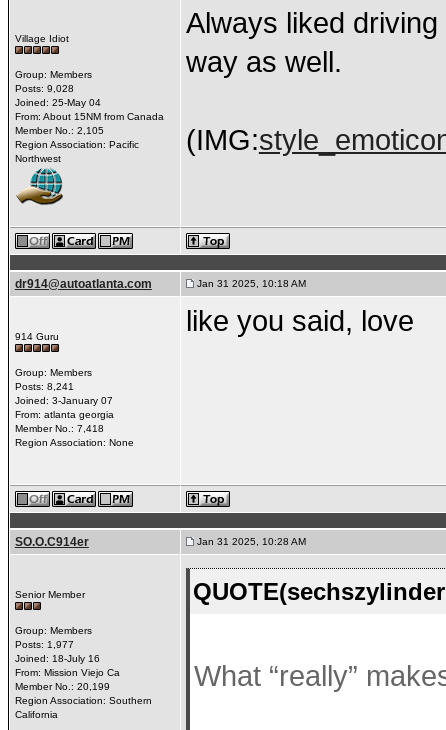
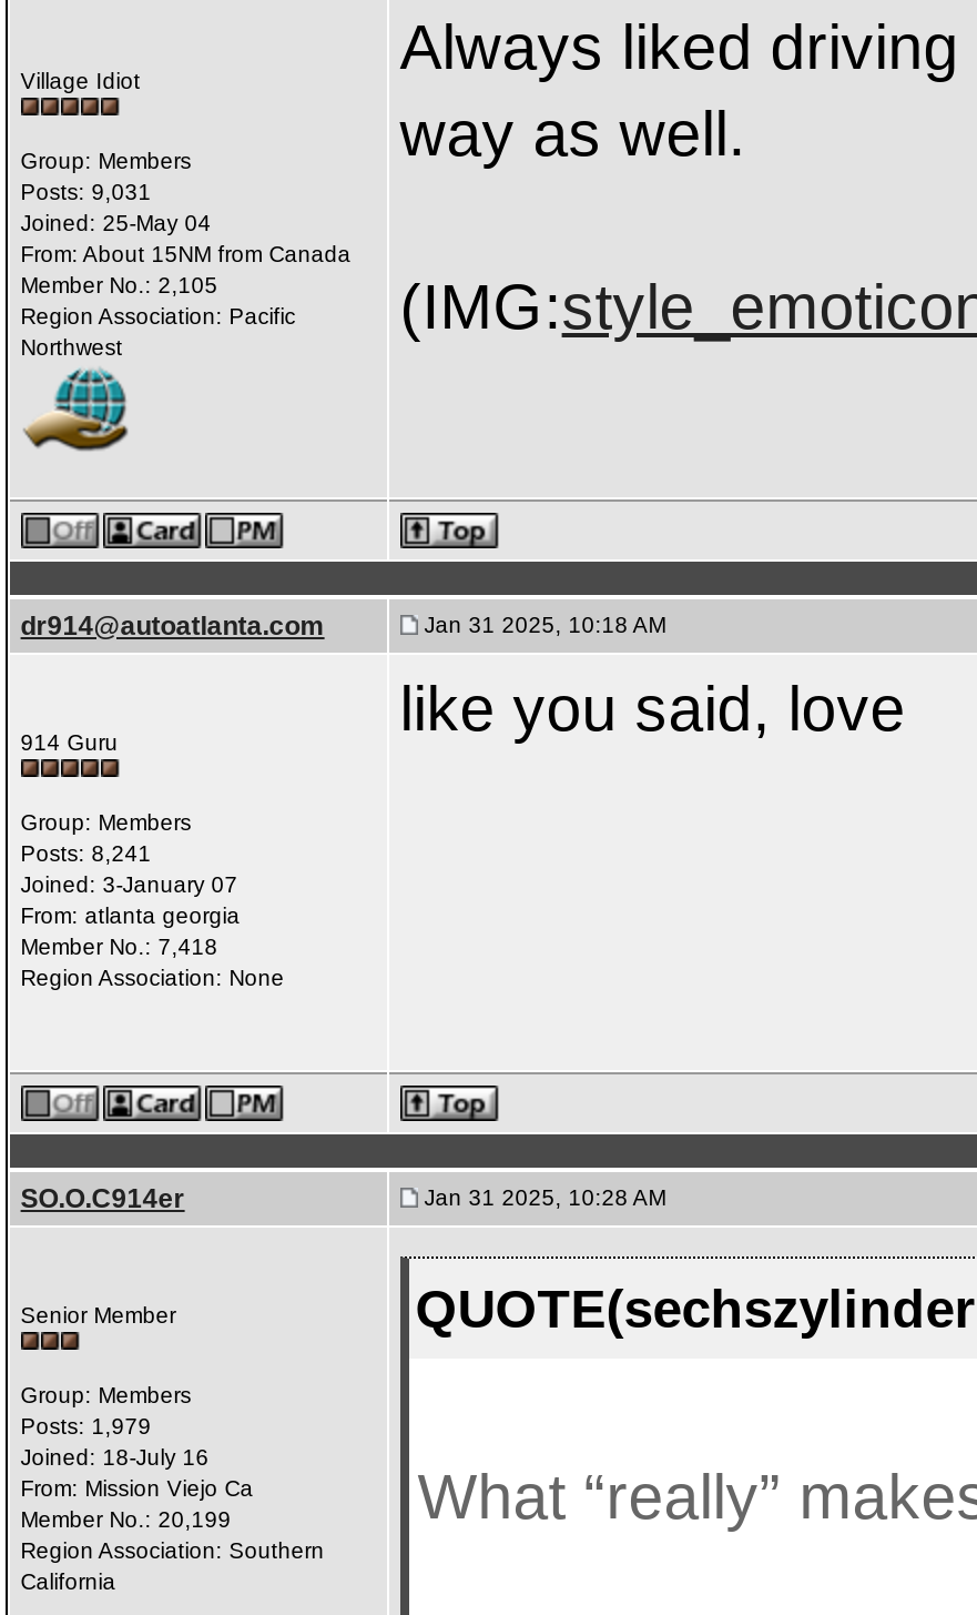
[15,83,74,94] Posts: 9,028 -> [21,180,151,204] Posts: 9,031
[15,639,74,650] Posts: 1,977 -> [21,1414,151,1439] Posts: 1,979

